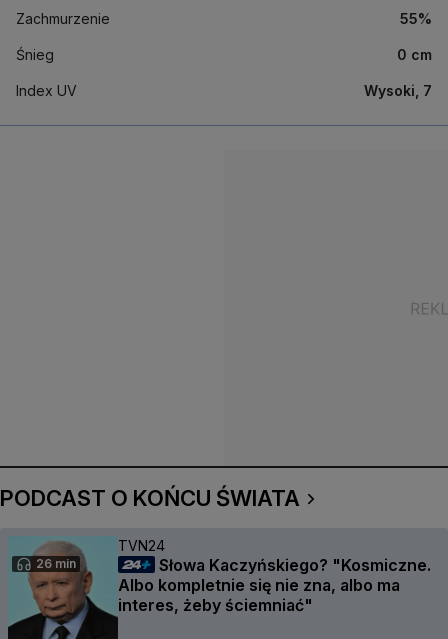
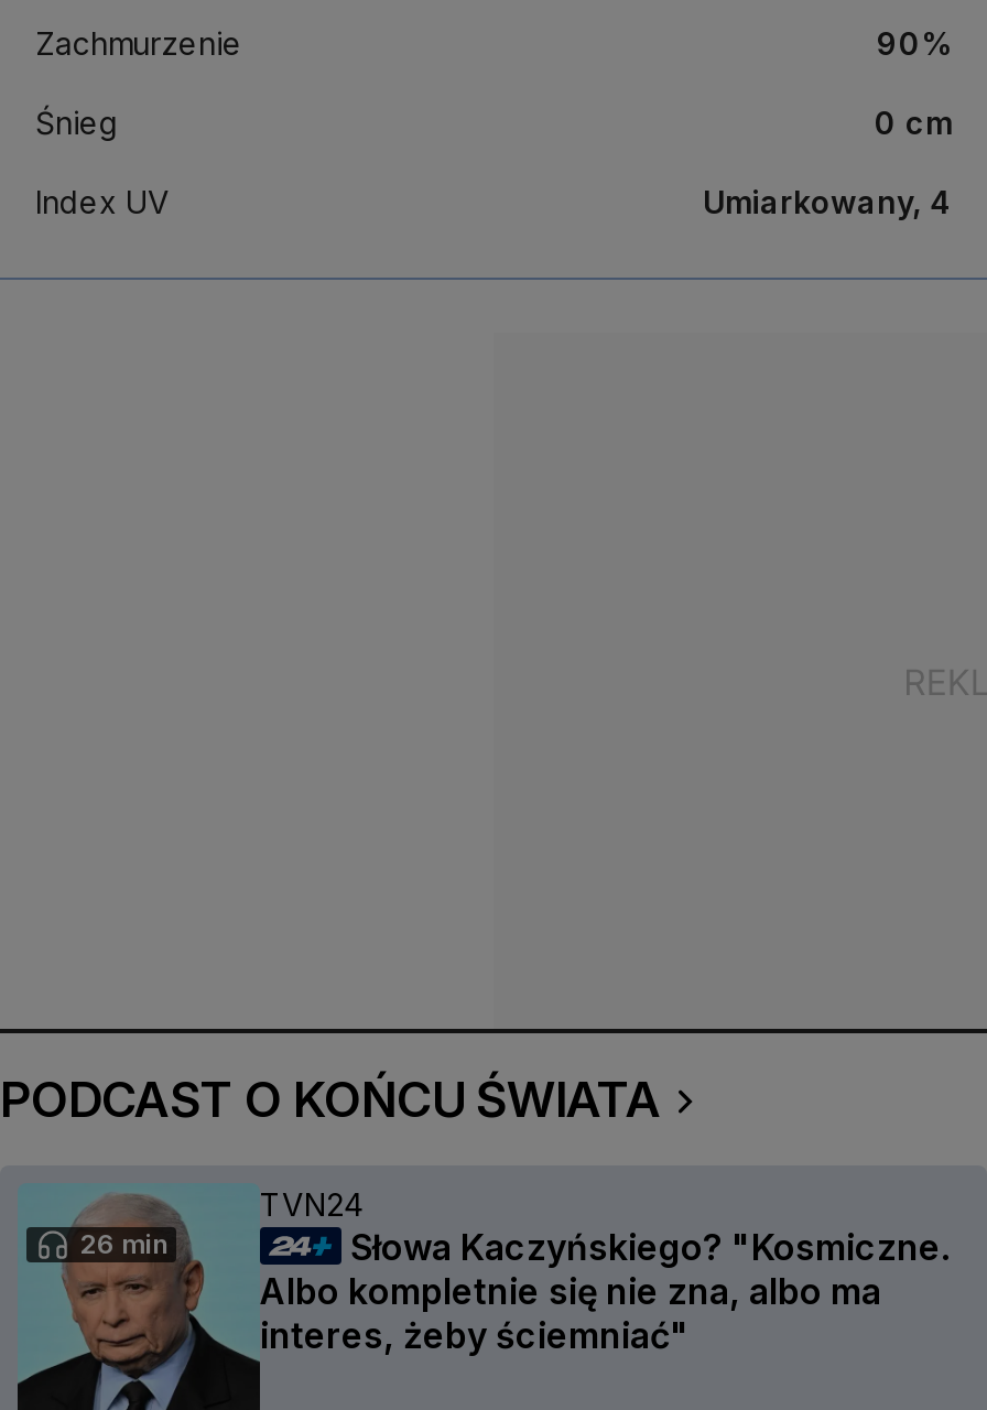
[400,10,432,27] 55% -> [877,25,952,62] 90%
[364,82,432,99] Wysoki, 7 -> [703,183,952,221] Umiarkowany, 4

